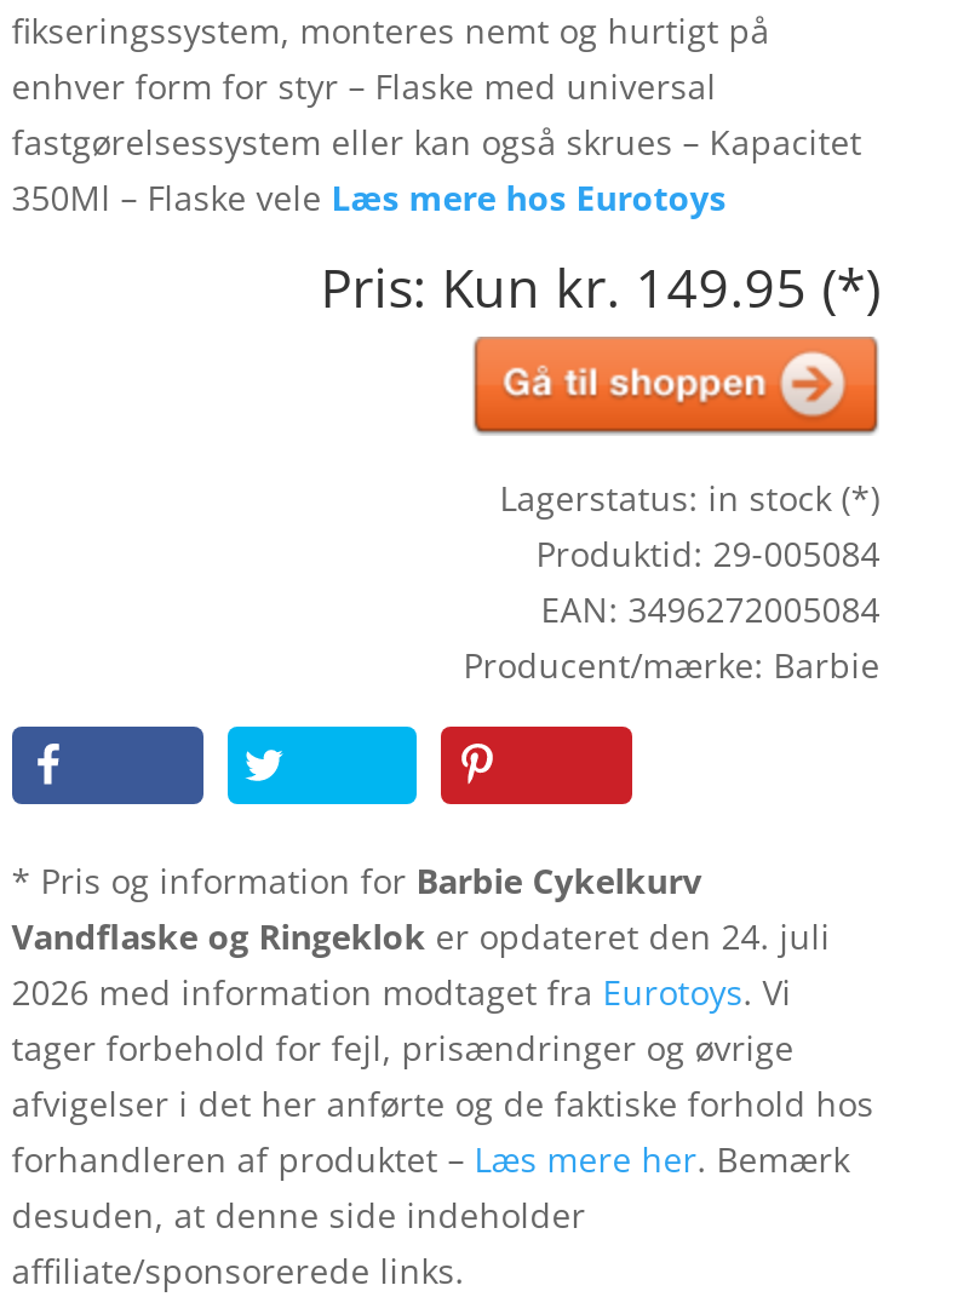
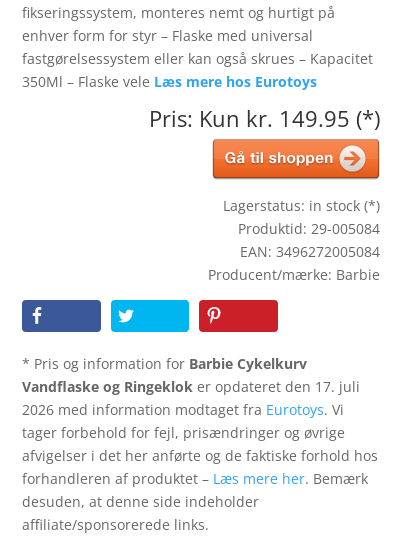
[12,913,830,959] Vandflaske og Ringeklok er opdateret den 24. juli -> [22,377,360,396] Vandflaske og Ringeklok er opdateret den 17. juli

